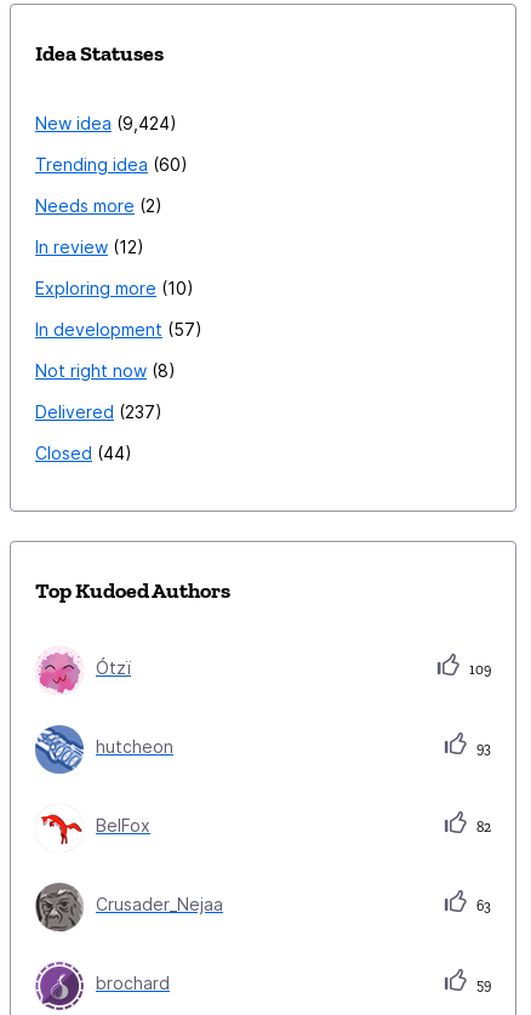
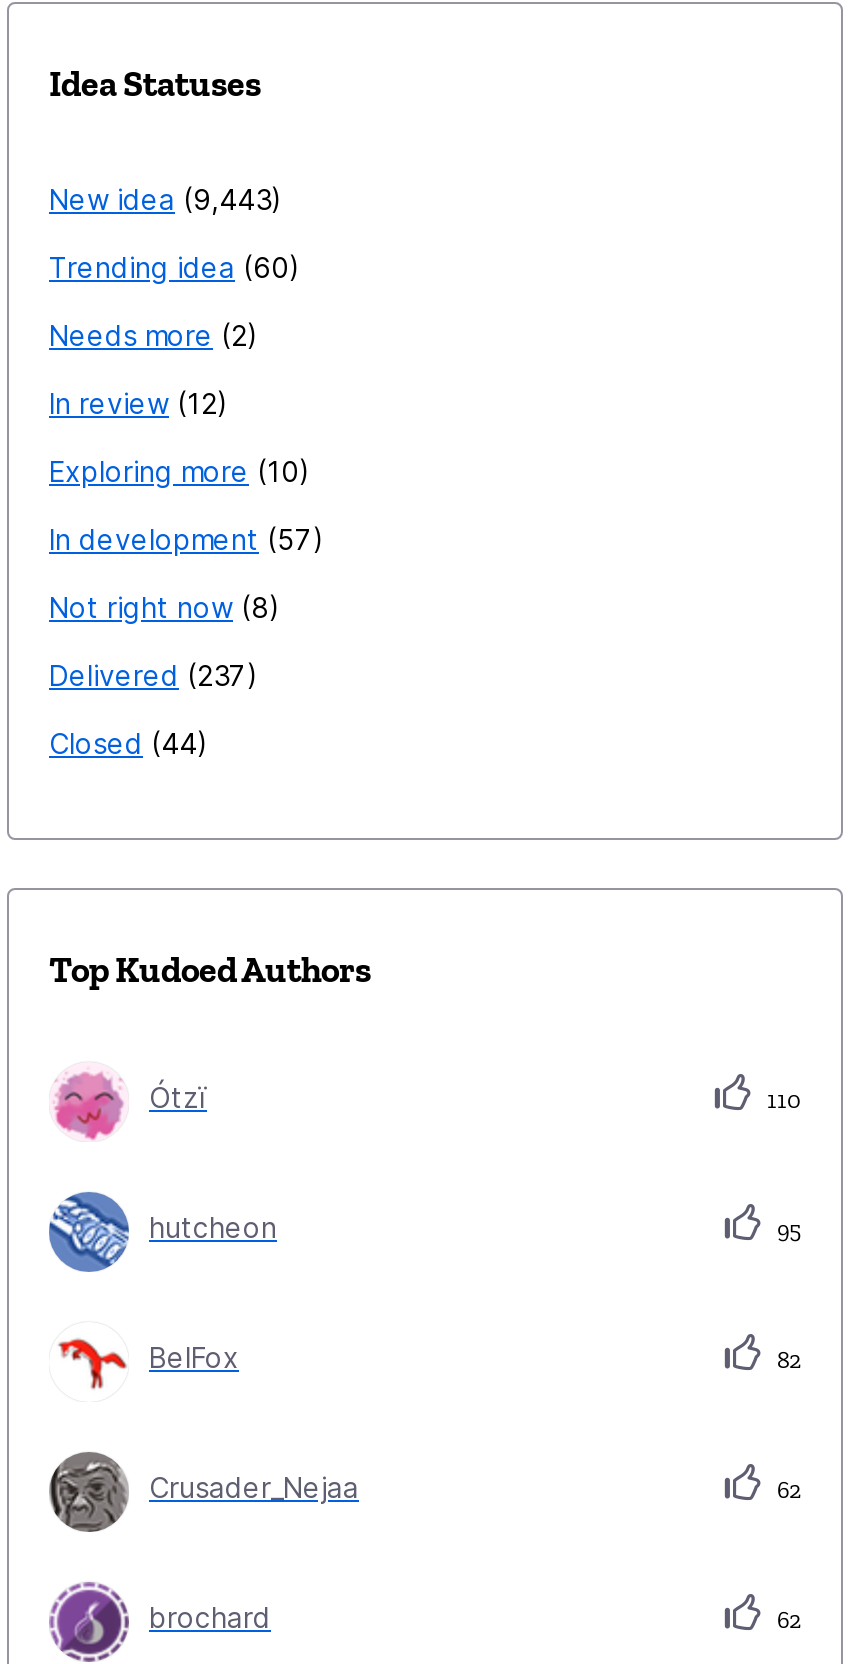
[35,113,170,133] New idea 9,424 -> [49,182,271,216] New idea 9,443
[466,661,491,678] 109 -> [761,1086,801,1114] 110
[473,740,491,757] 93 -> [771,1216,801,1244] 95
[473,897,491,914] 63 -> [771,1476,801,1504] 62
[473,976,491,993] 59 -> [771,1606,801,1634] 62

